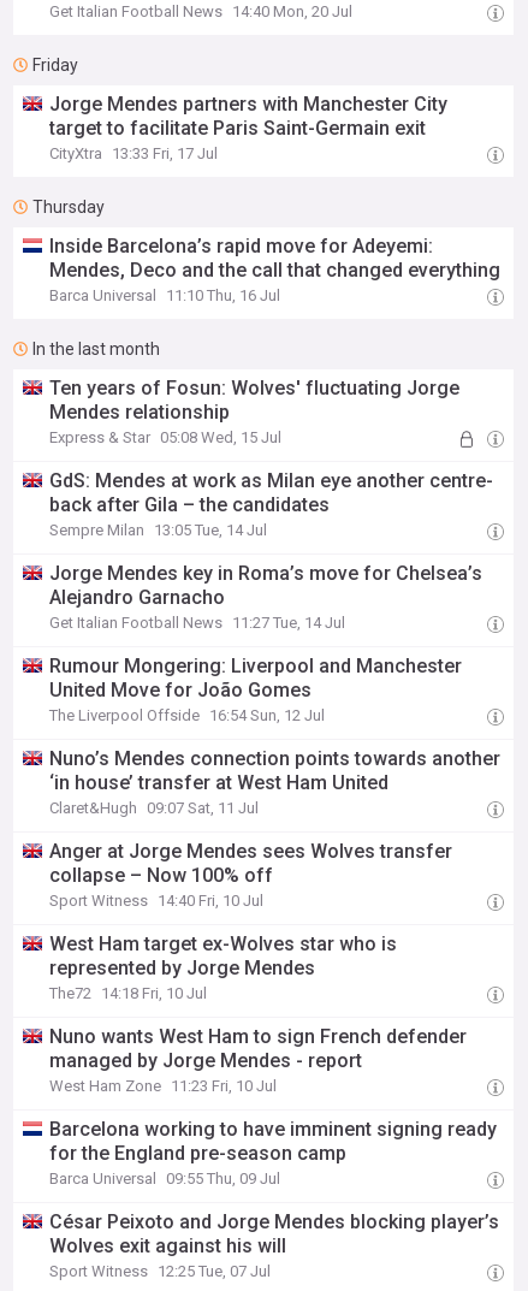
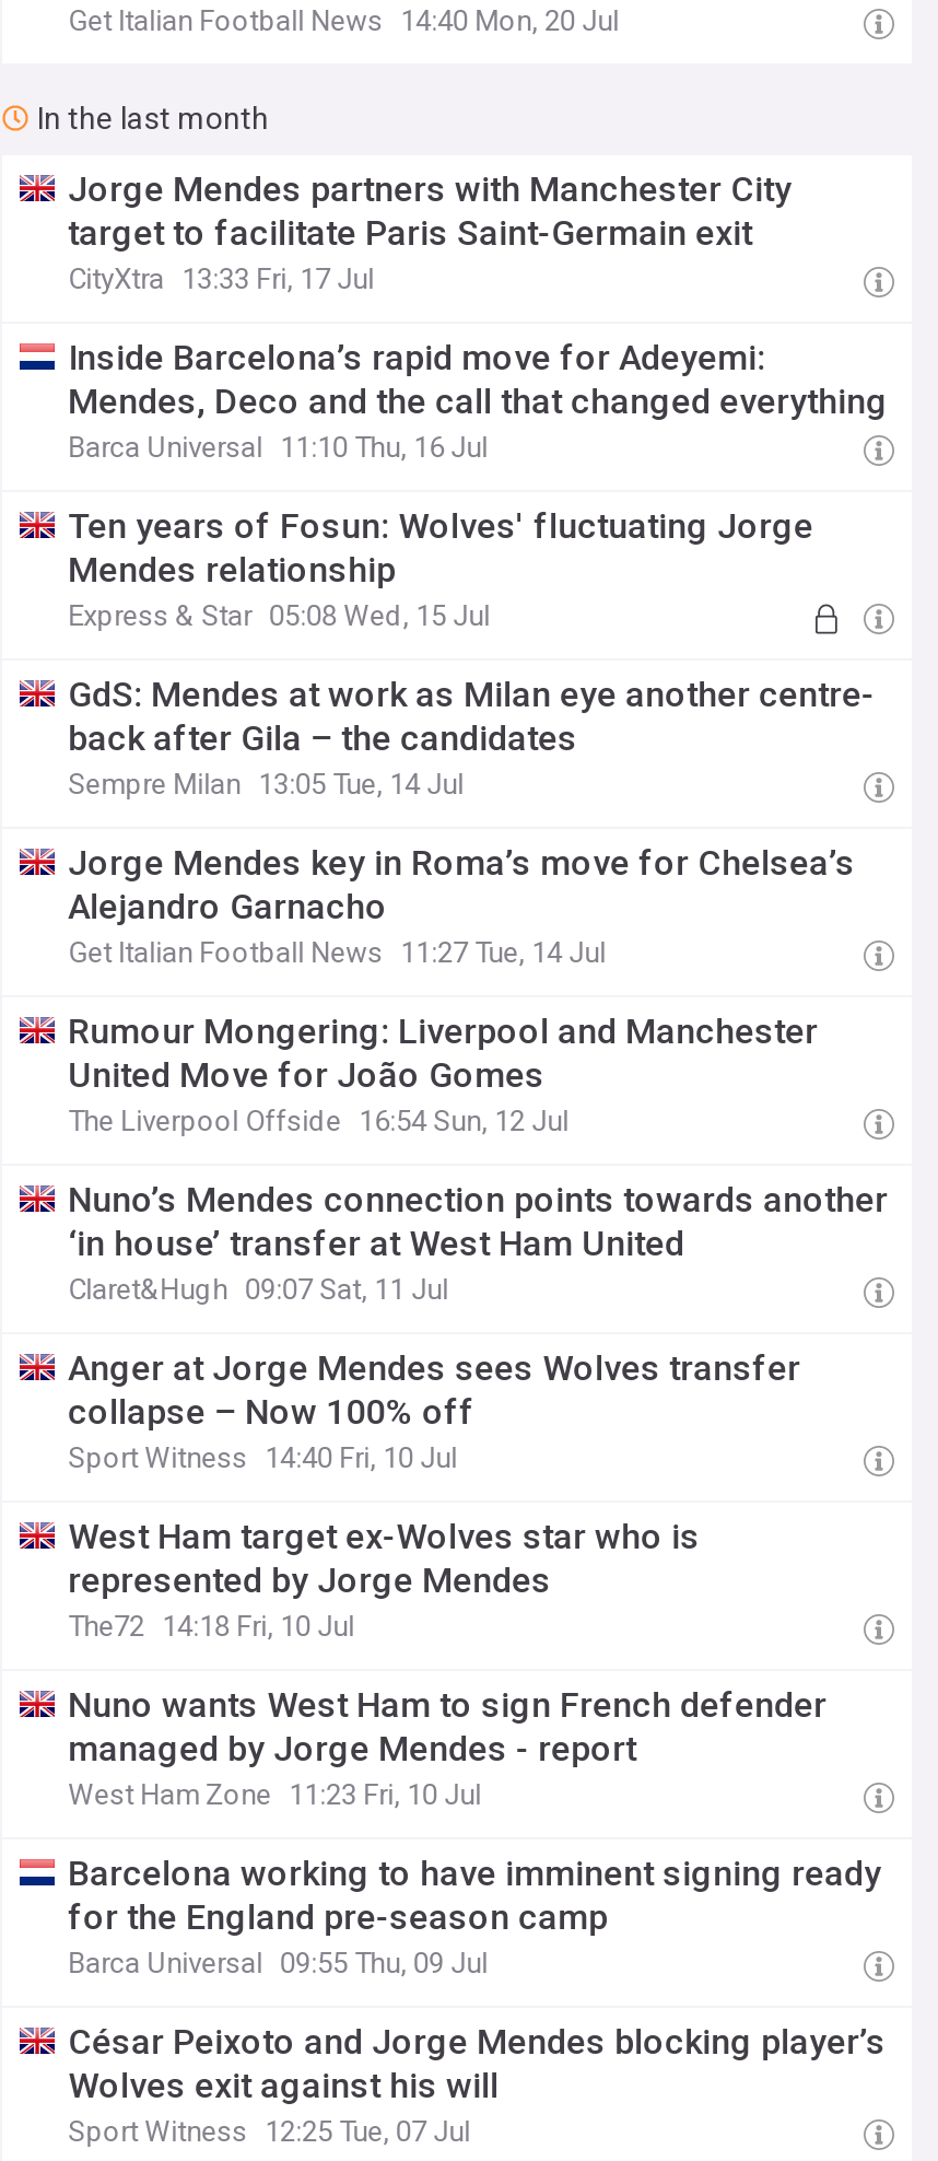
[32,55,78,75] Friday -> none
[32,197,105,217] Thursday -> none
moved [32,339,160,359] -> [37,101,269,136]: In the last month

